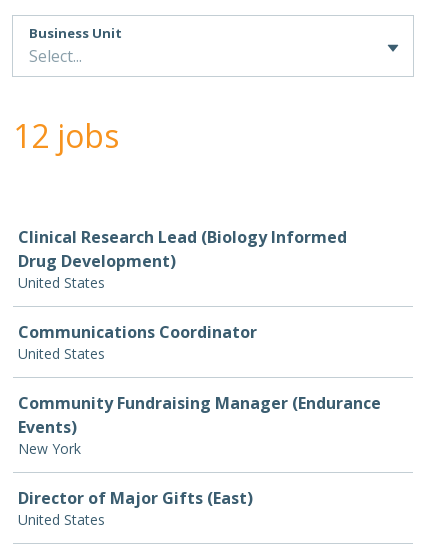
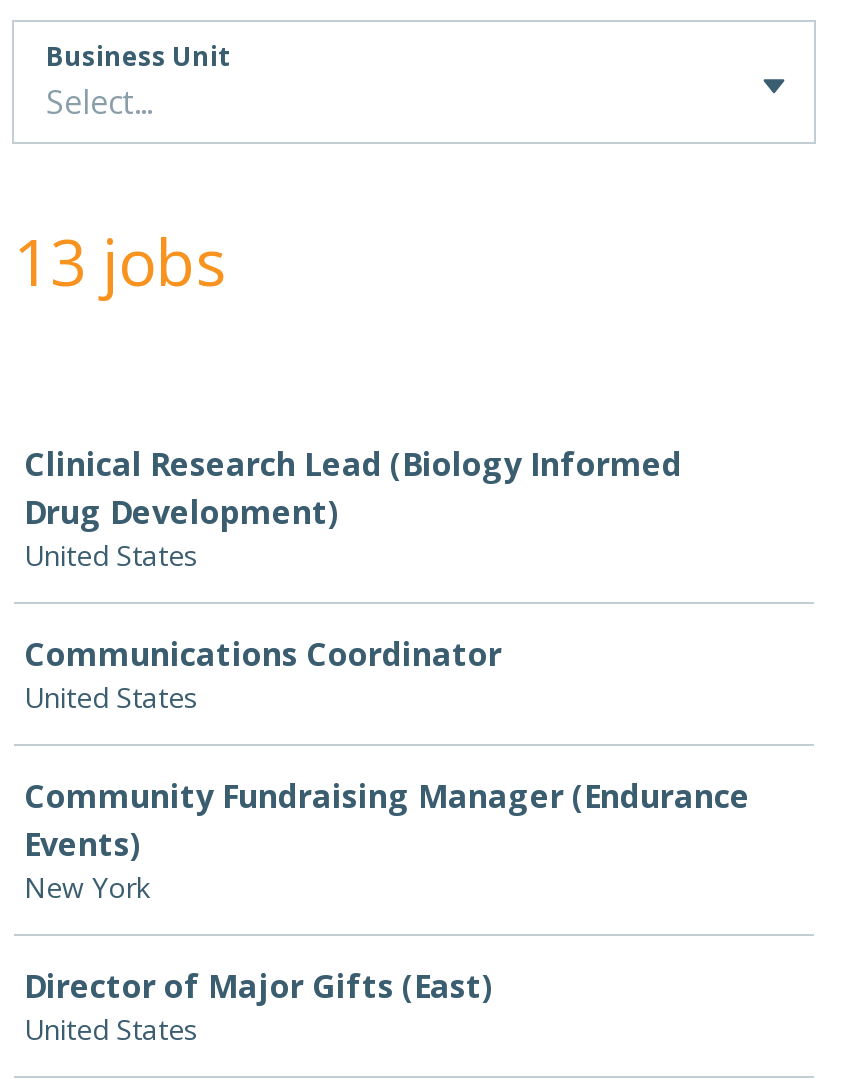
[13,114,119,157] 12 jobs -> [14,218,226,304] 13 jobs

